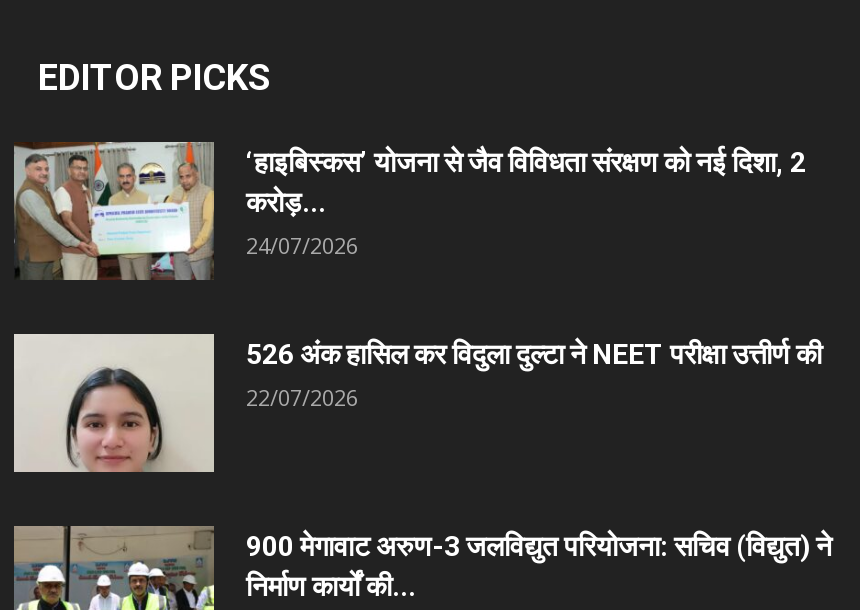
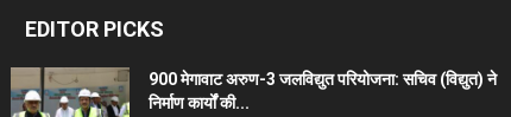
[14,140,822,412] [image] | ‘हाइबिस्कस’ योजना से जैव विविधता संरक्षण को नई दिशा, 2 | करोड़... | 24/07/2026 | 526 अंक हासिल कर विदुला दुल्टा ने NEET परीक्षा उत्तीर्ण की | 22/07/2026 -> none
[14,332,214,474] [image] -> none

